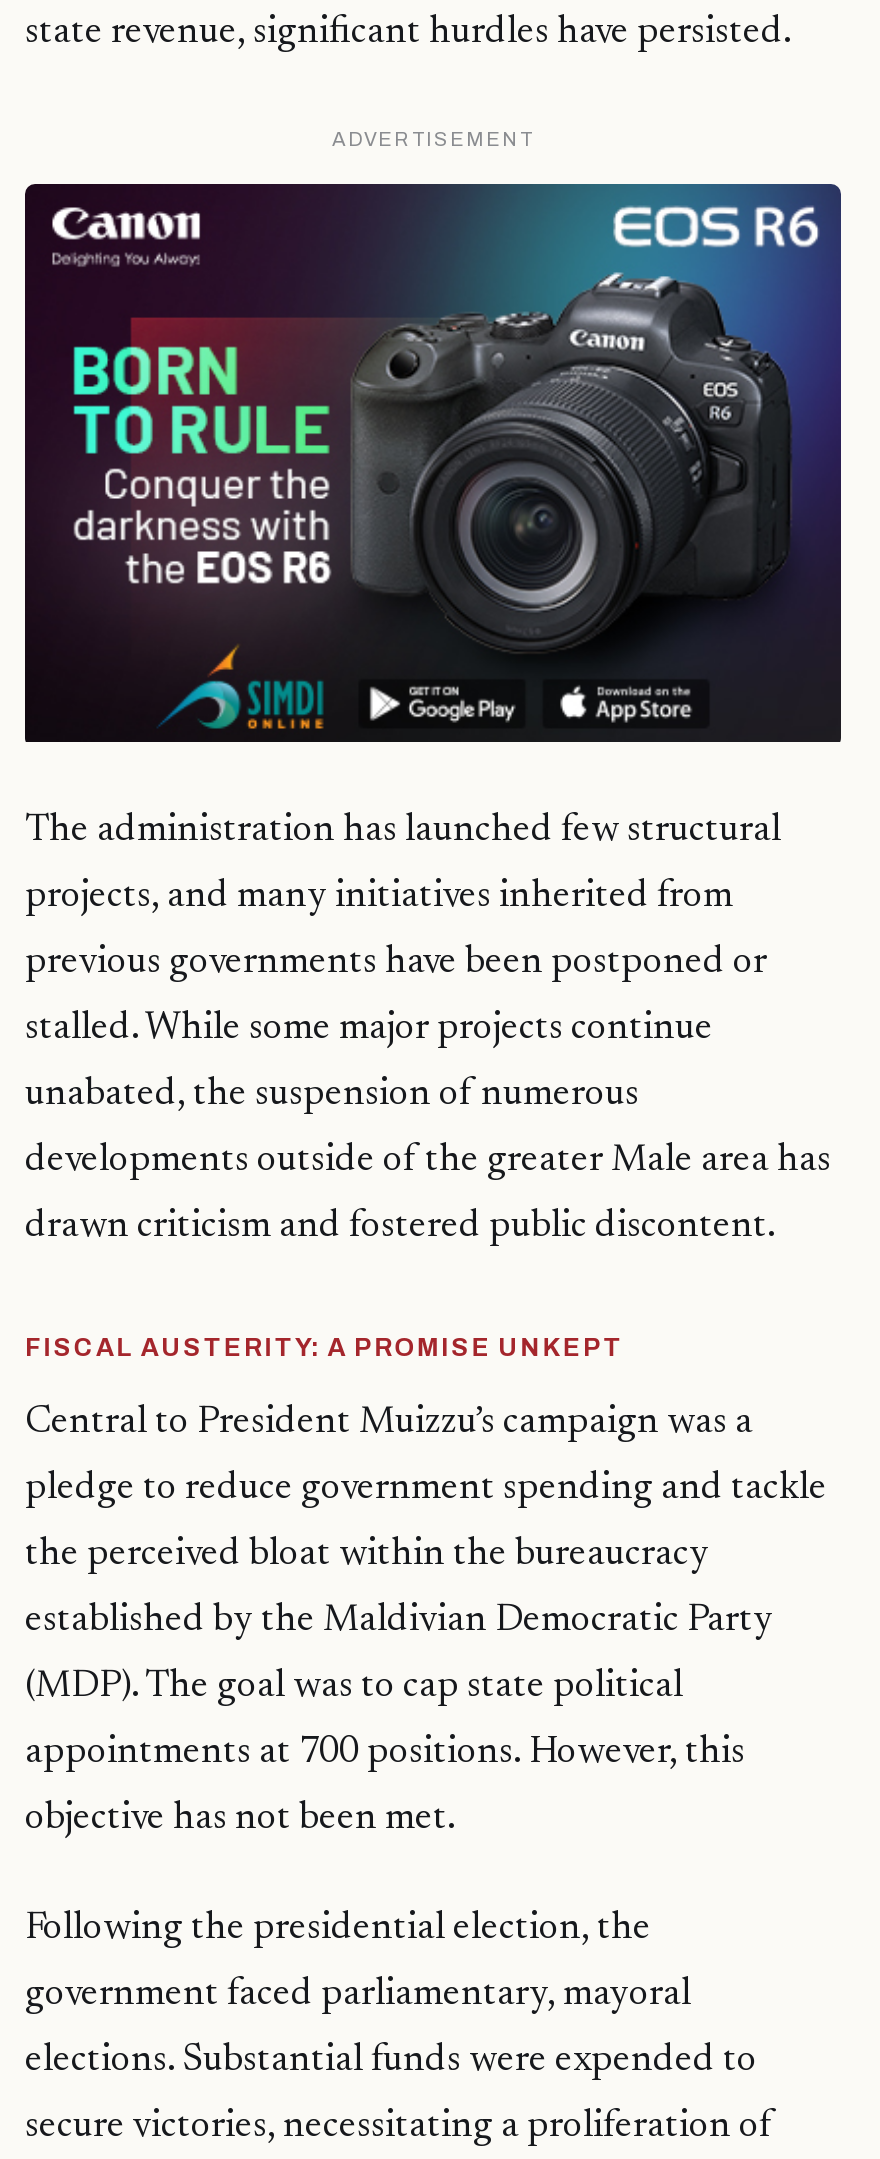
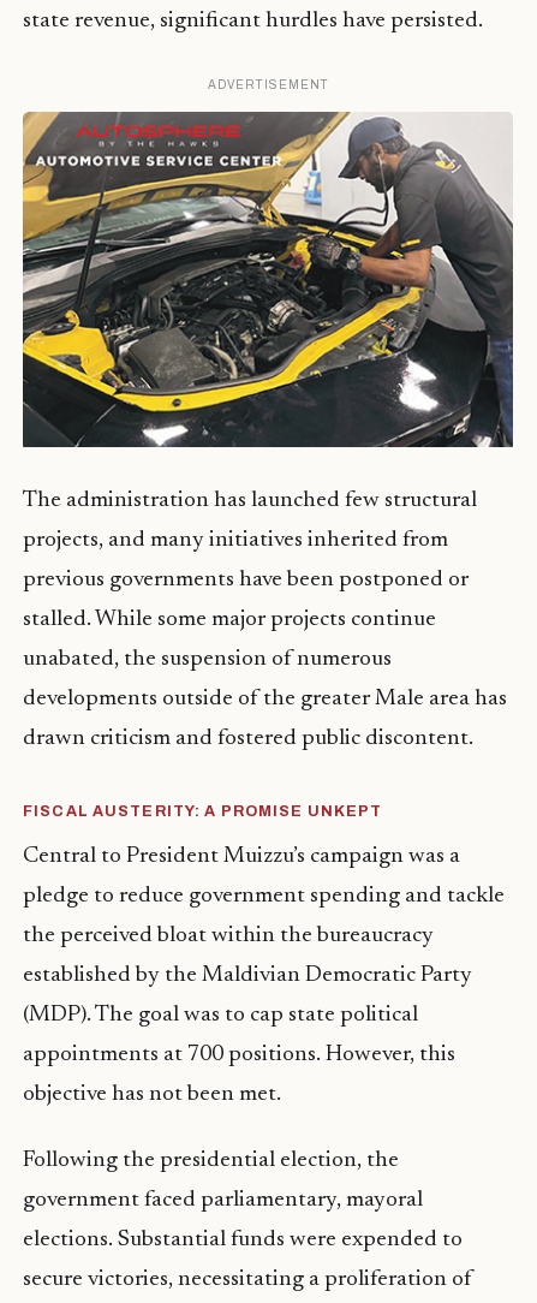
[23,182,843,744] [image] -> [22,111,513,448] [image]

